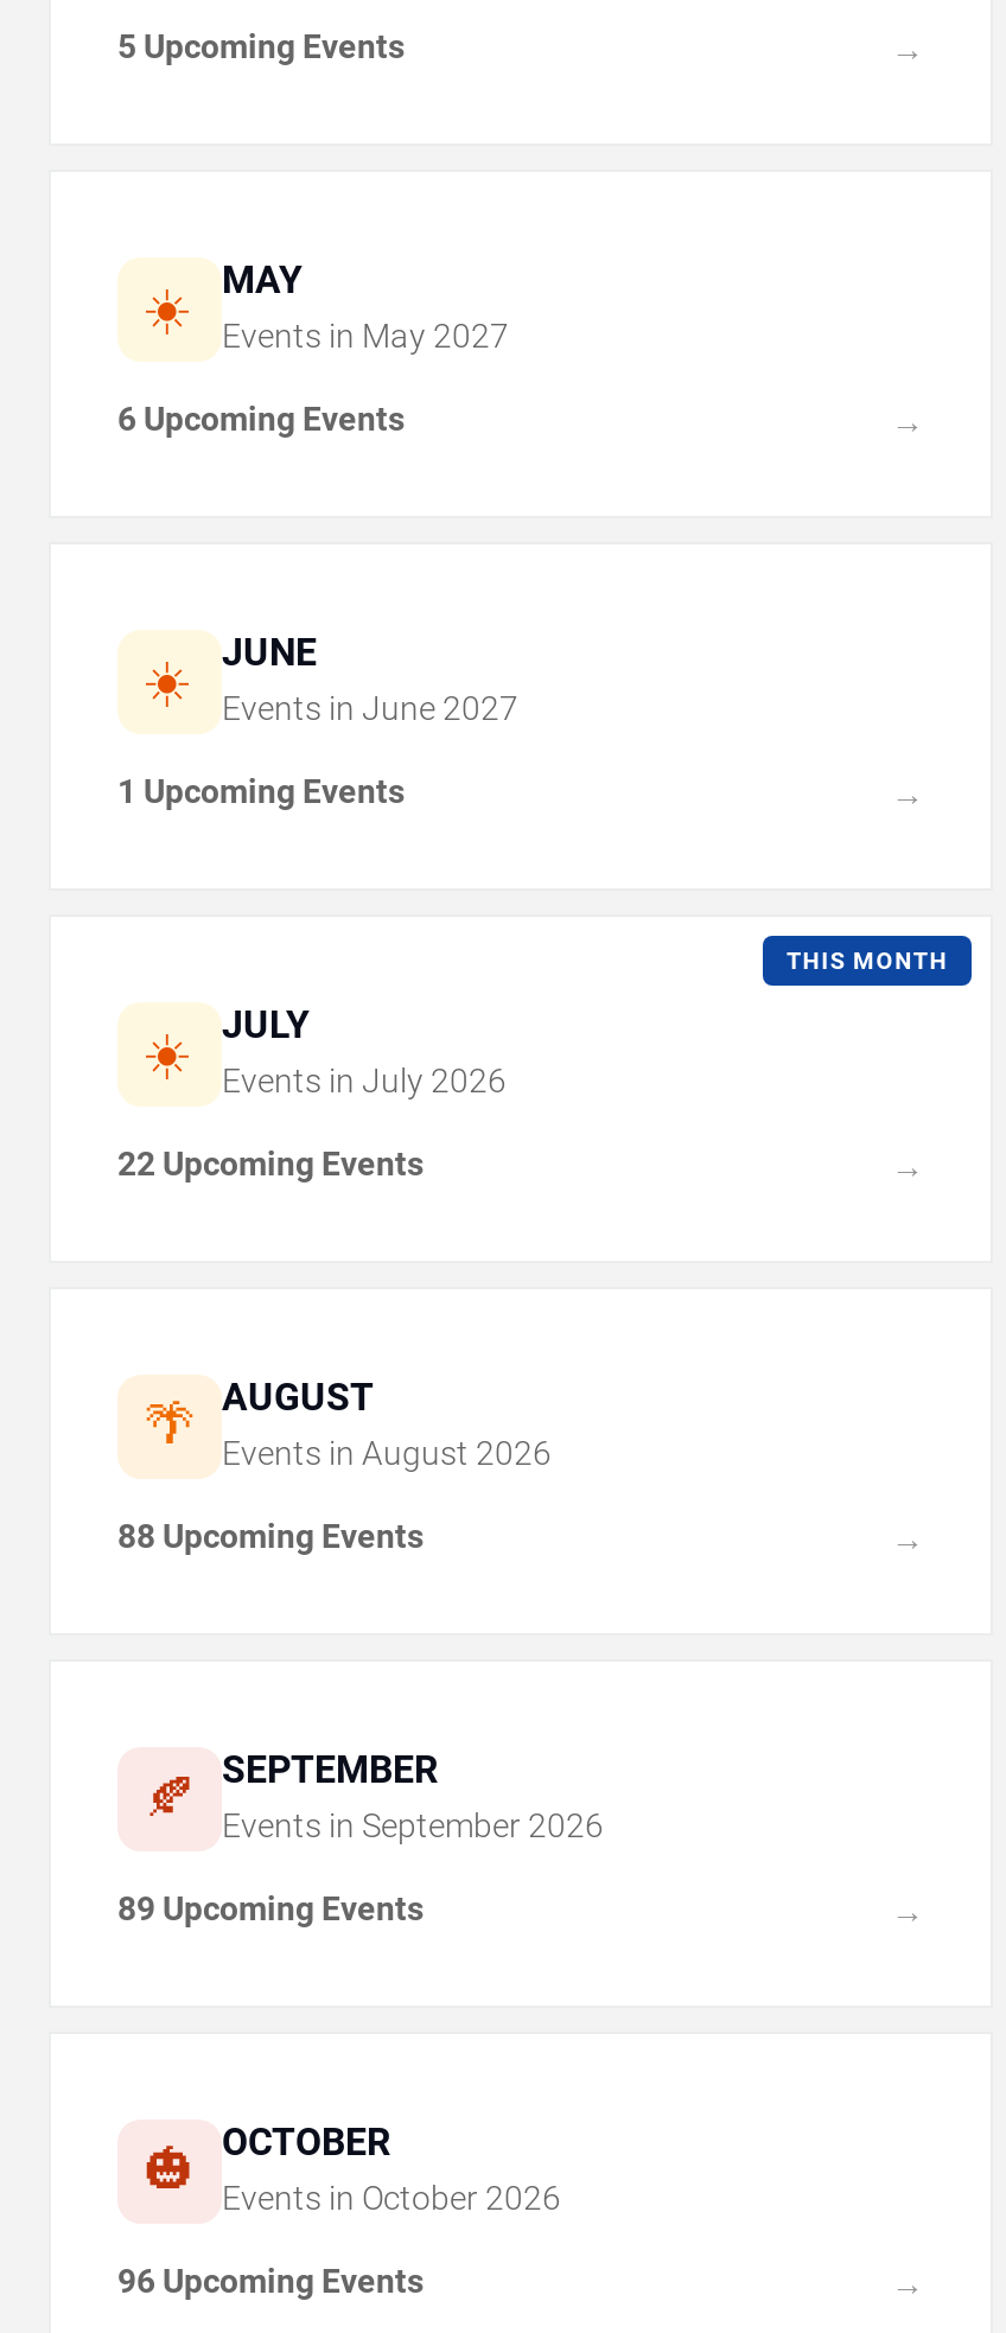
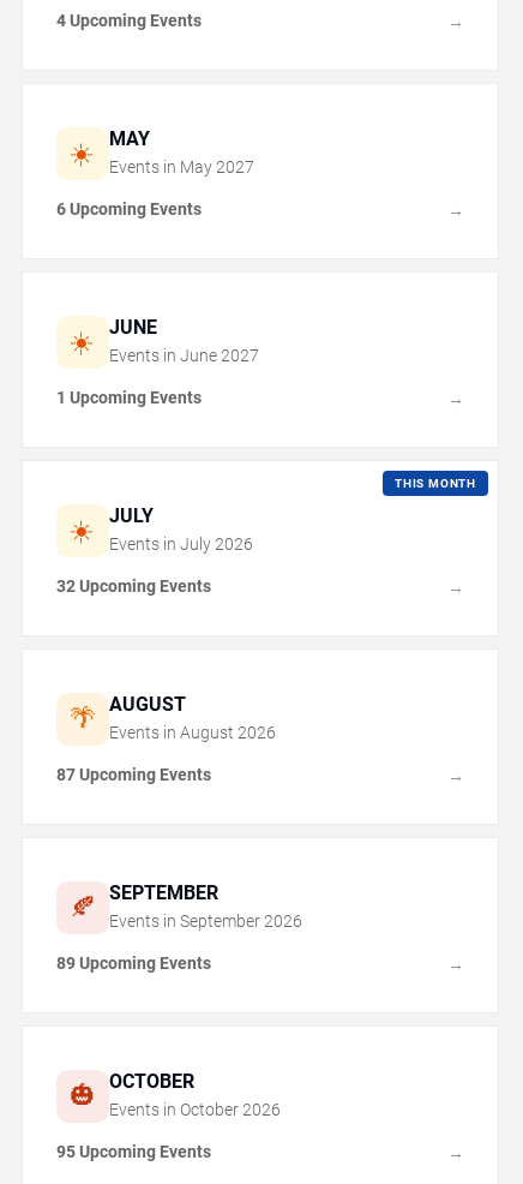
[117,28,405,66] 5 Upcoming Events -> [56,11,202,31] 4 Upcoming Events
[117,1146,424,1184] 22 Upcoming Events -> [56,577,211,596] 32 Upcoming Events
[117,1518,424,1556] 88 Upcoming Events -> [56,766,211,785] 87 Upcoming Events
[117,2263,424,2301] 96 Upcoming Events -> [56,1143,211,1162] 95 Upcoming Events

